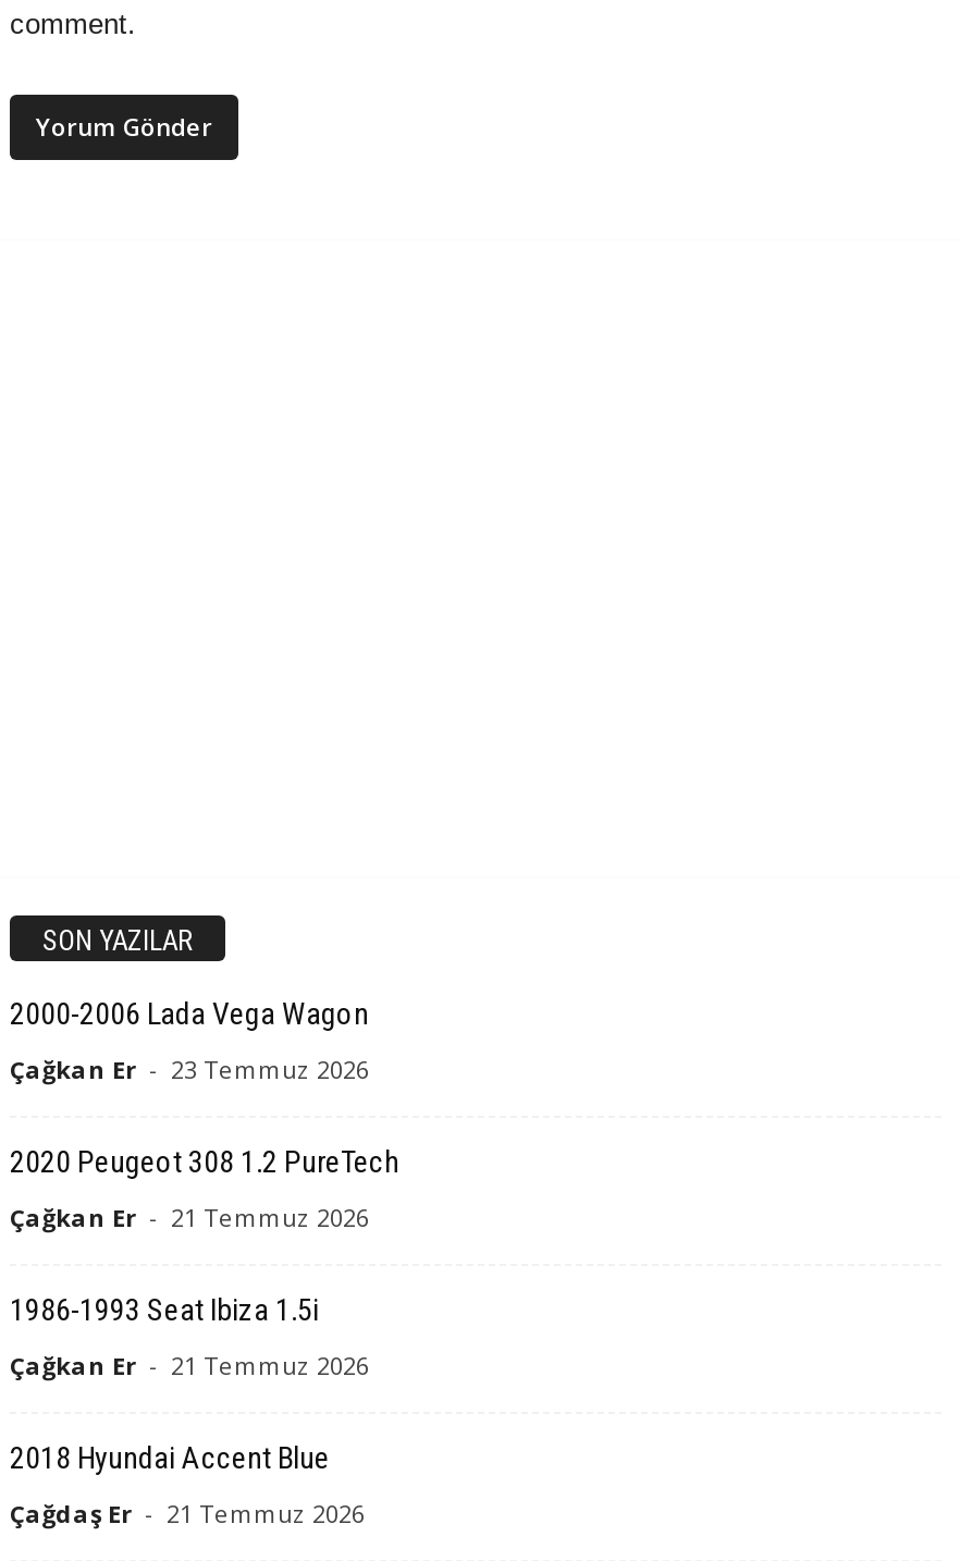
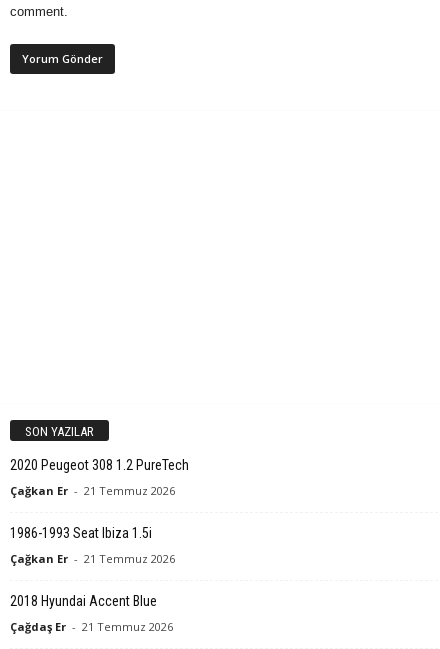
[10,995,369,1085] 2000-2006 Lada Vega Wagon | Çağkan Er - 23 Temmuz 2026 -> none

